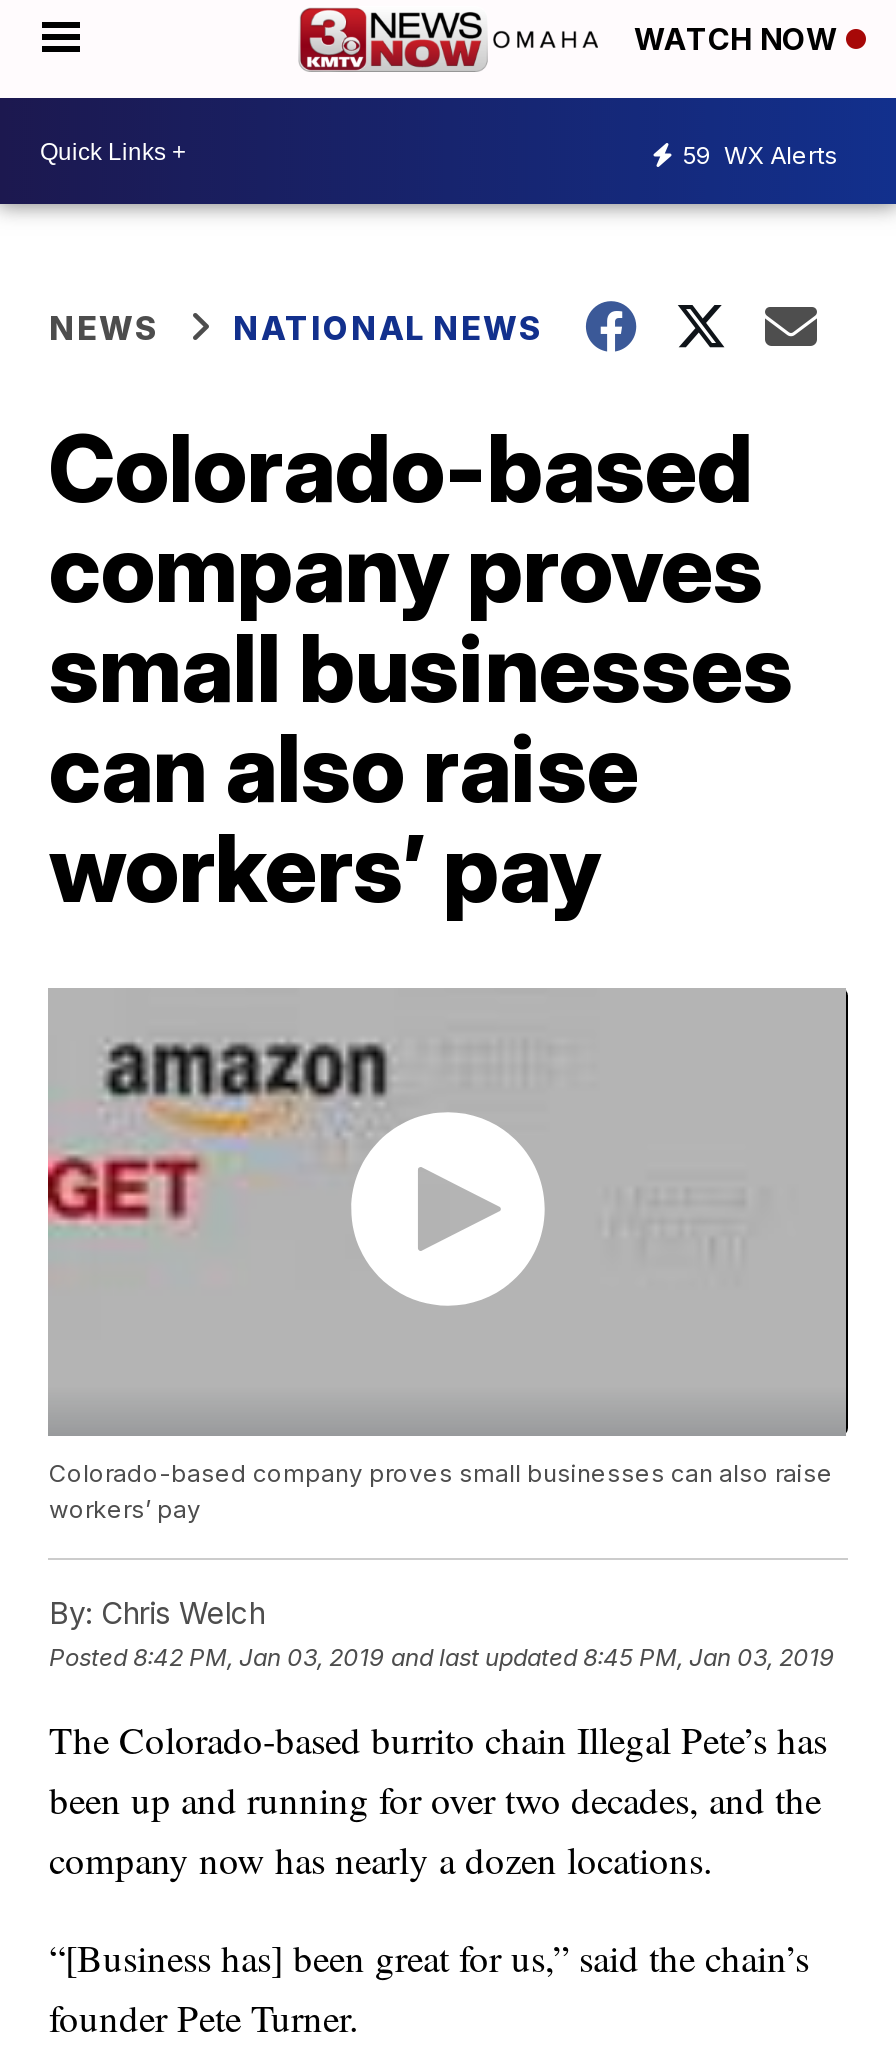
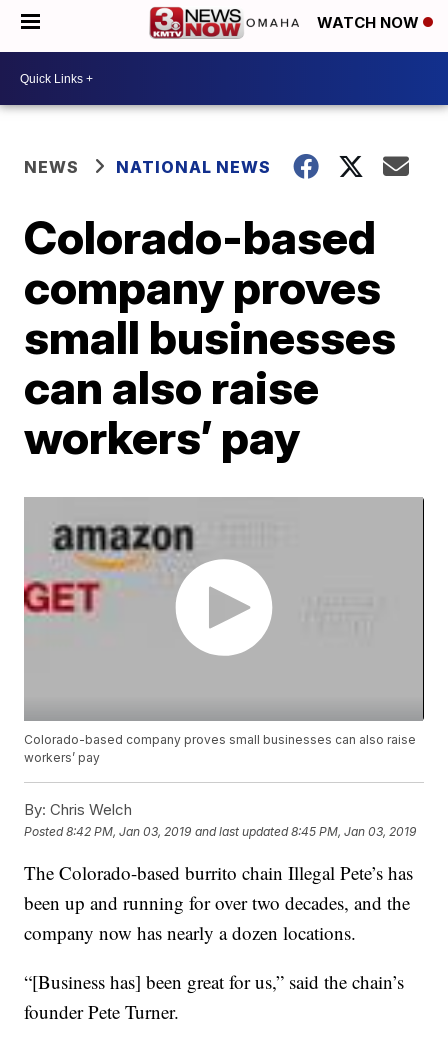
[682,139,838,169] 59 WX Alerts -> none

